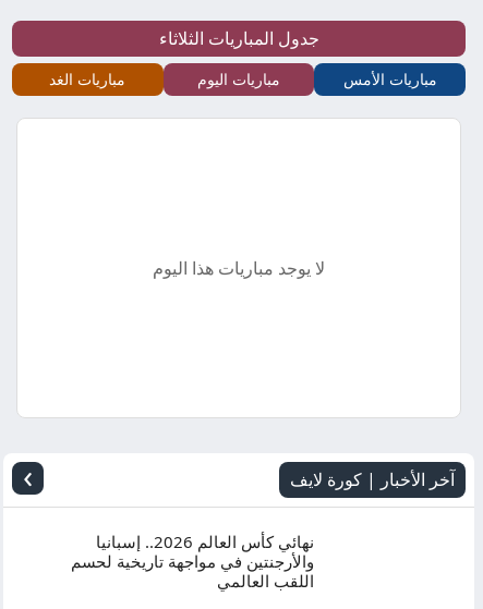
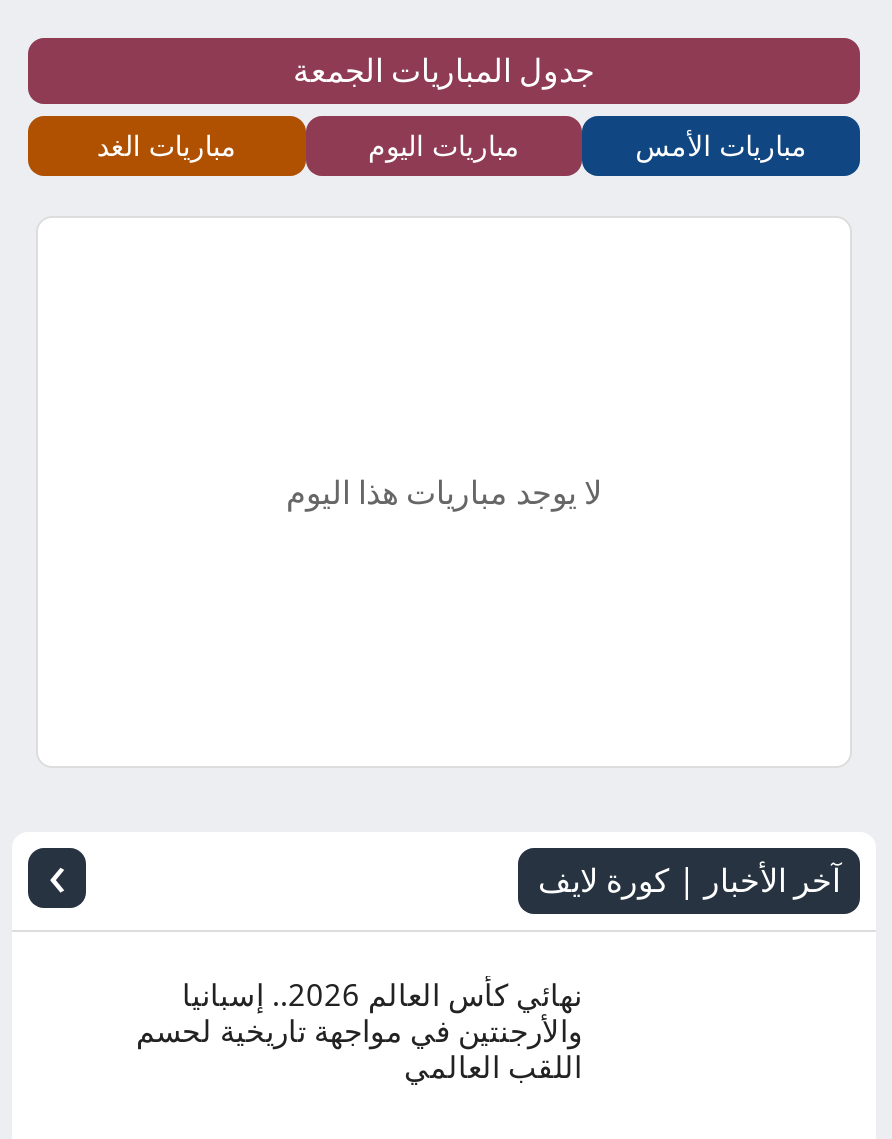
[159,26,319,50] جدول المباريات الثلاثاء -> [293,48,595,92] جدول المباريات الجمعة

